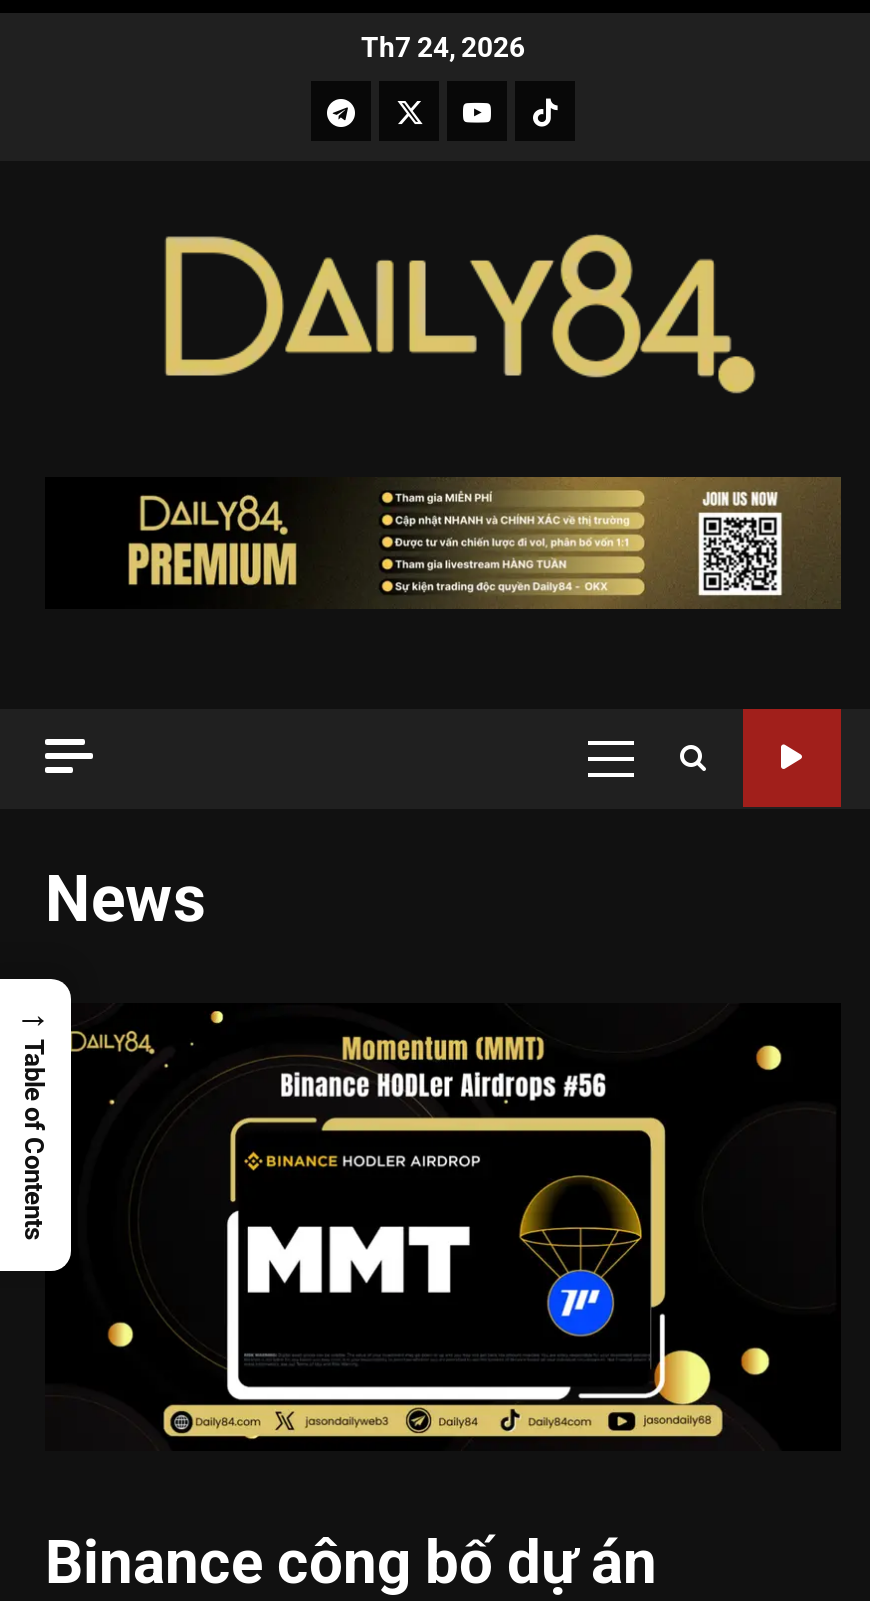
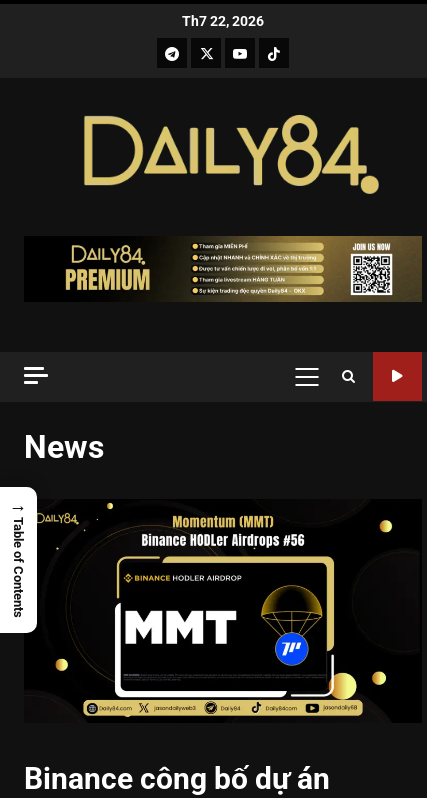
[361,31,525,63] Th7 24, 2026 -> [182,13,264,29] Th7 22, 2026

